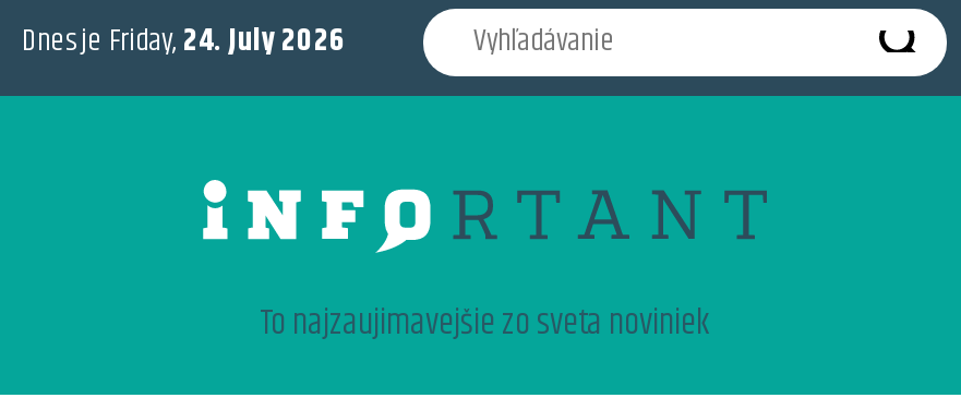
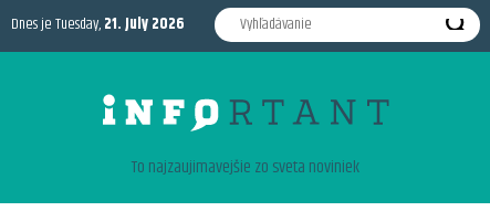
[22,16,347,64] Dnes je Friday, 24. July 2026 -> [11,12,185,36] Dnes je Tuesday, 21. July 2026

